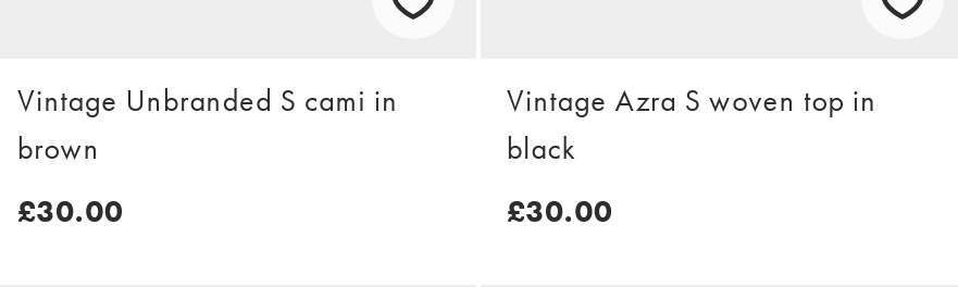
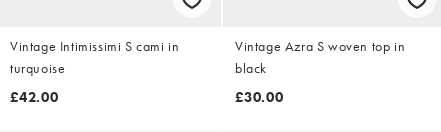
[17,81,398,168] Vintage Unbranded S cami in | brown -> [10,37,179,77] Vintage Intimissimi S cami in | turquoise
[17,192,124,231] £30.00 -> [10,88,59,106] £42.00

